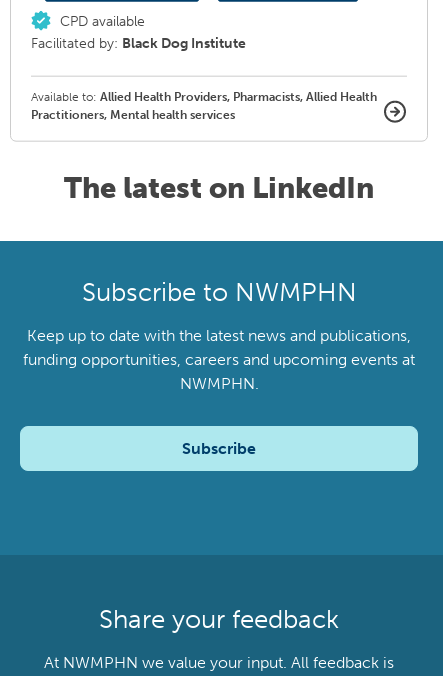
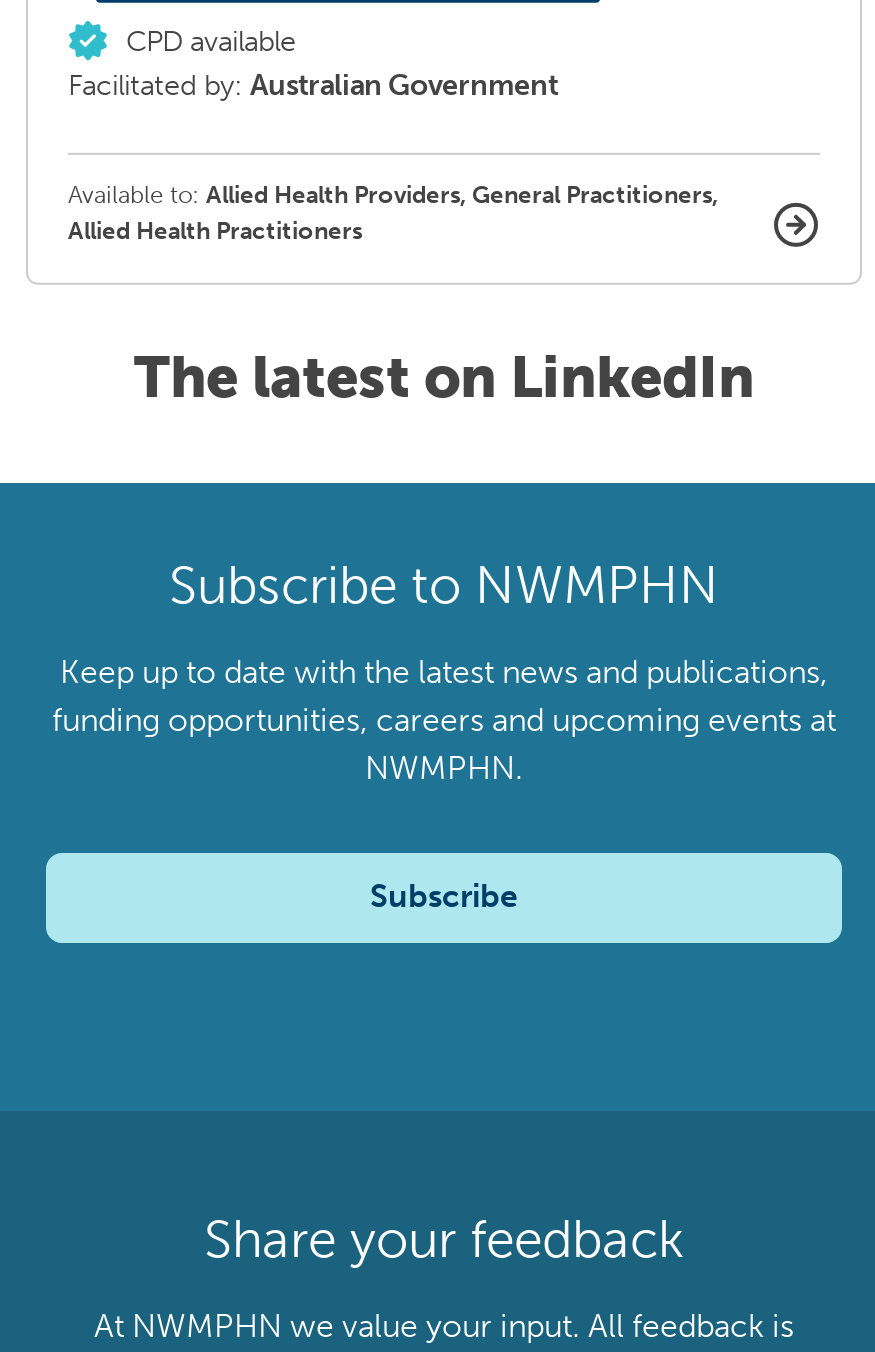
[31,34,246,52] Facilitated by: Black Dog Institute -> [68,67,558,103] Facilitated by: Australian Government
[31,90,377,122] Available to: Allied Health Providers, Pharmacists, Allied Health | Practitioners, Mental health services -> [68,180,718,244] Available to: Allied Health Providers, General Practitioners, | Allied Health Practitioners

